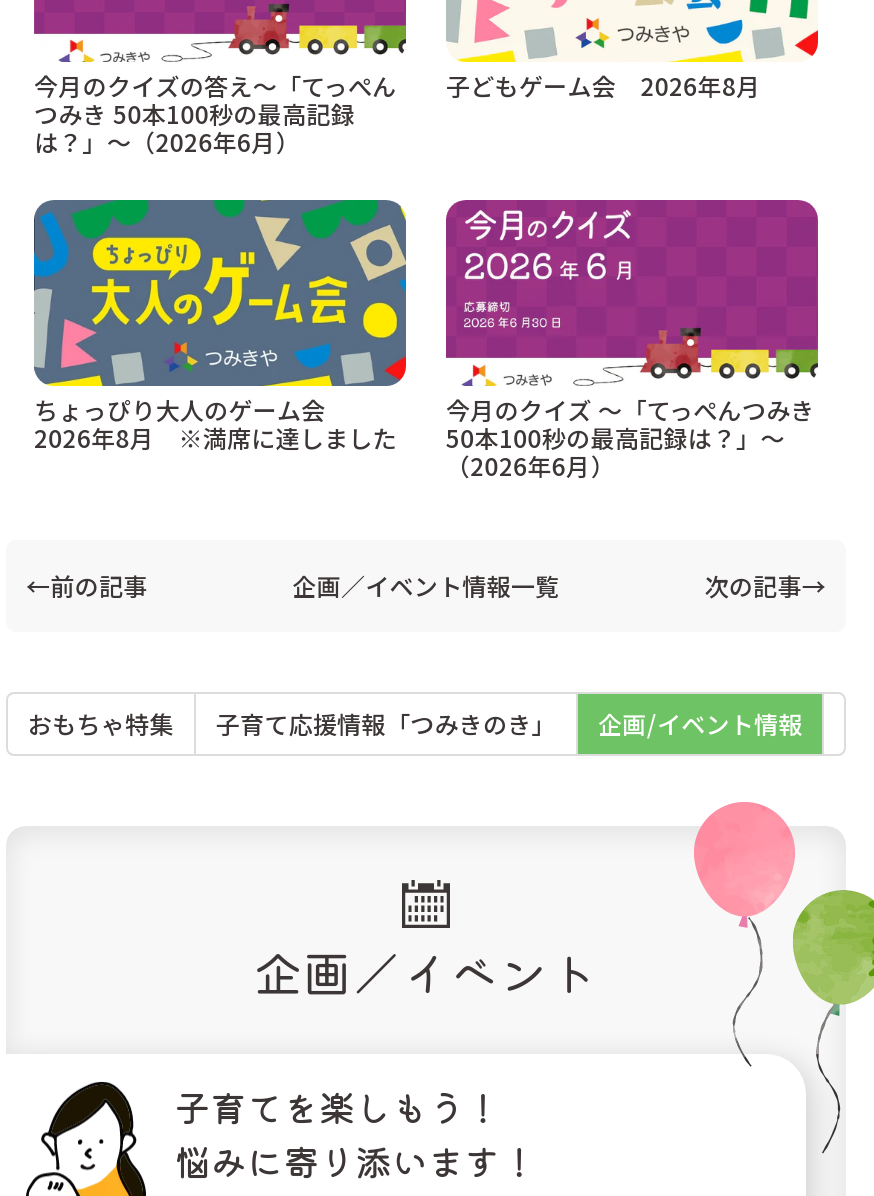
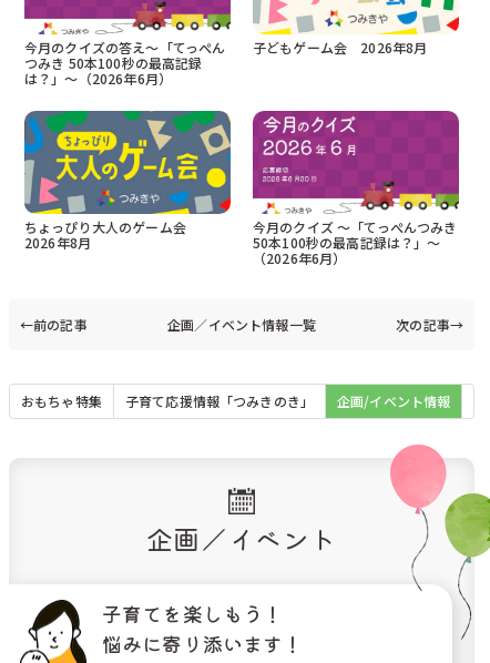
[34,420,397,454] 2026年8月 ※満席に達しました -> [24,233,91,252] 2026年8月

